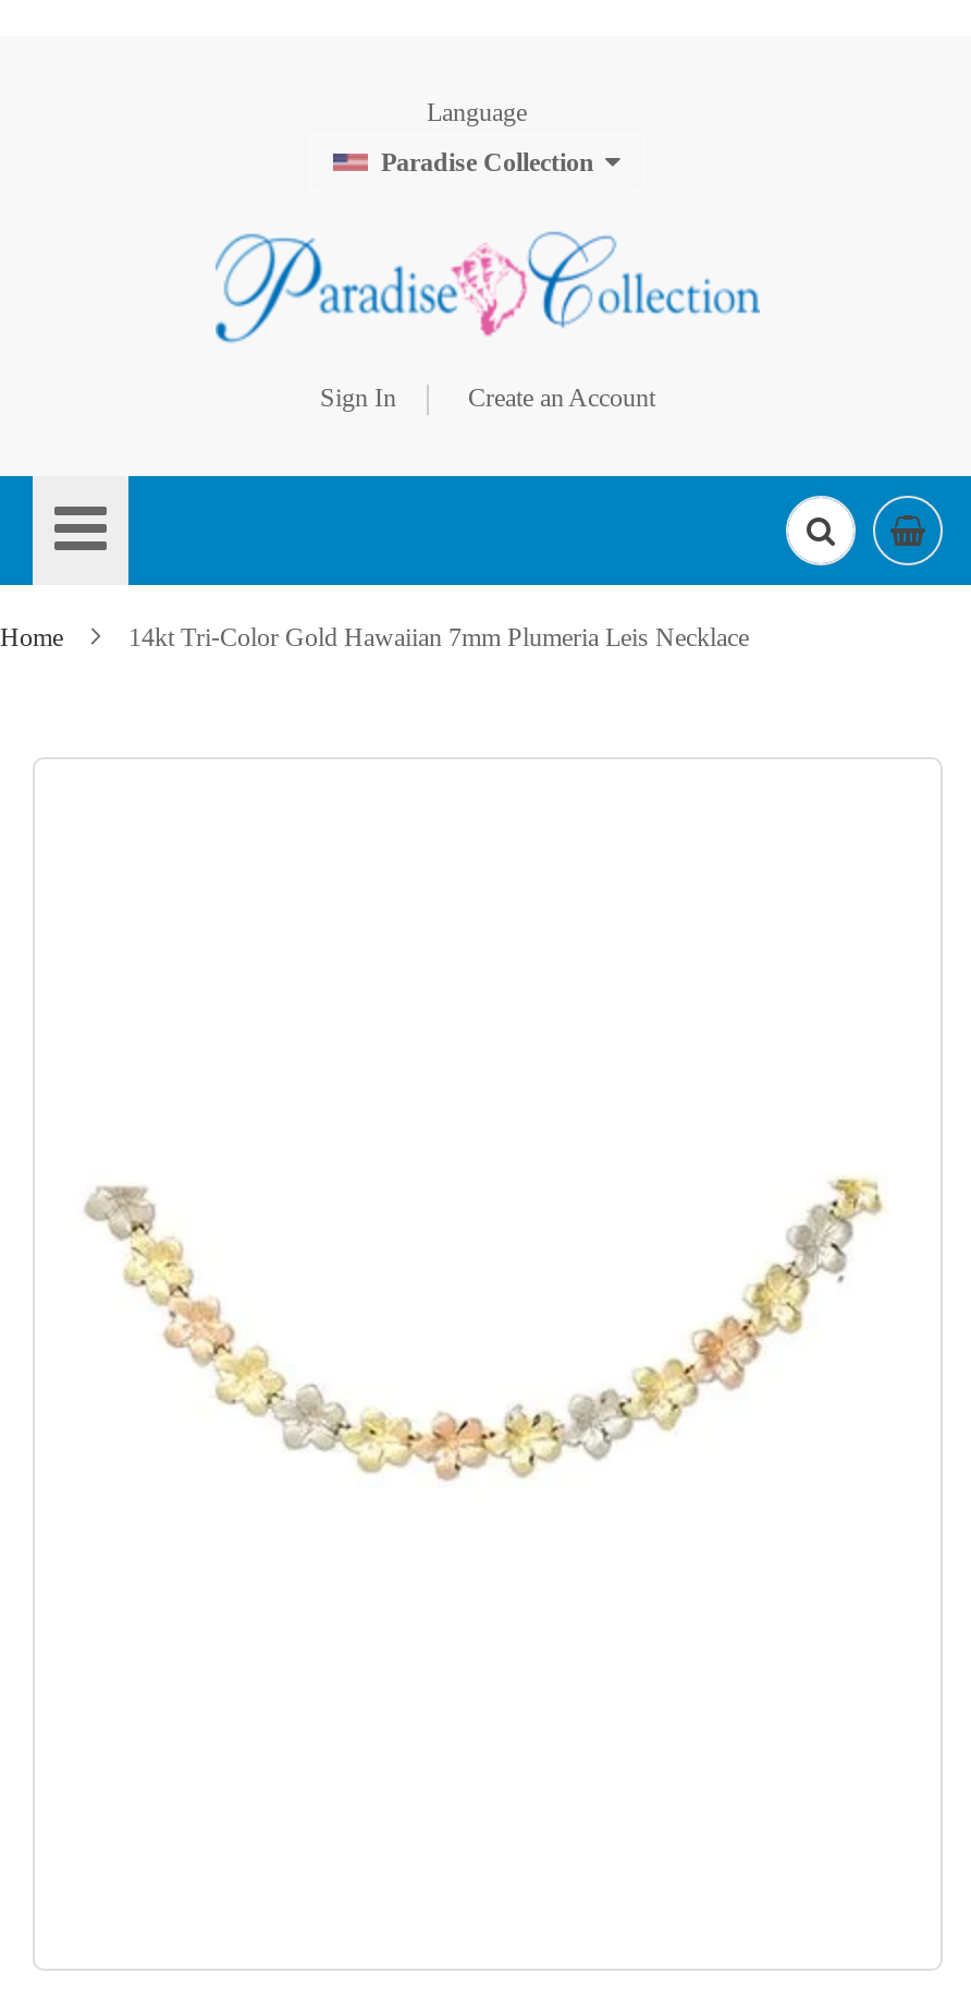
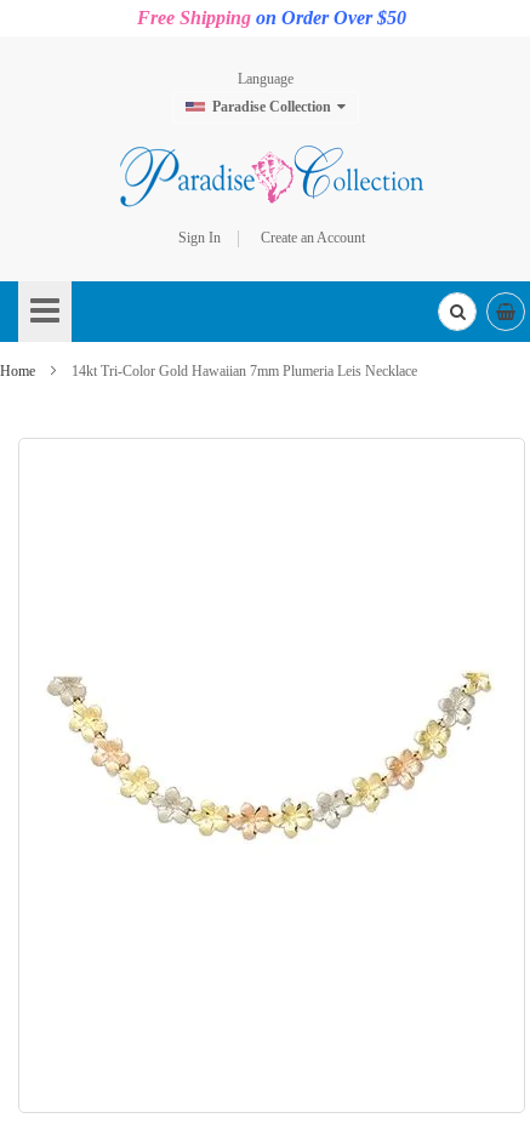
none -> [137,7,406,28] Free Shipping on Order Over $50

